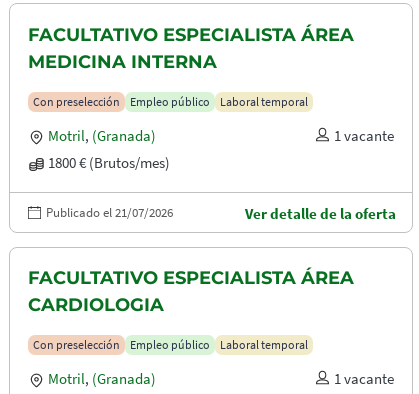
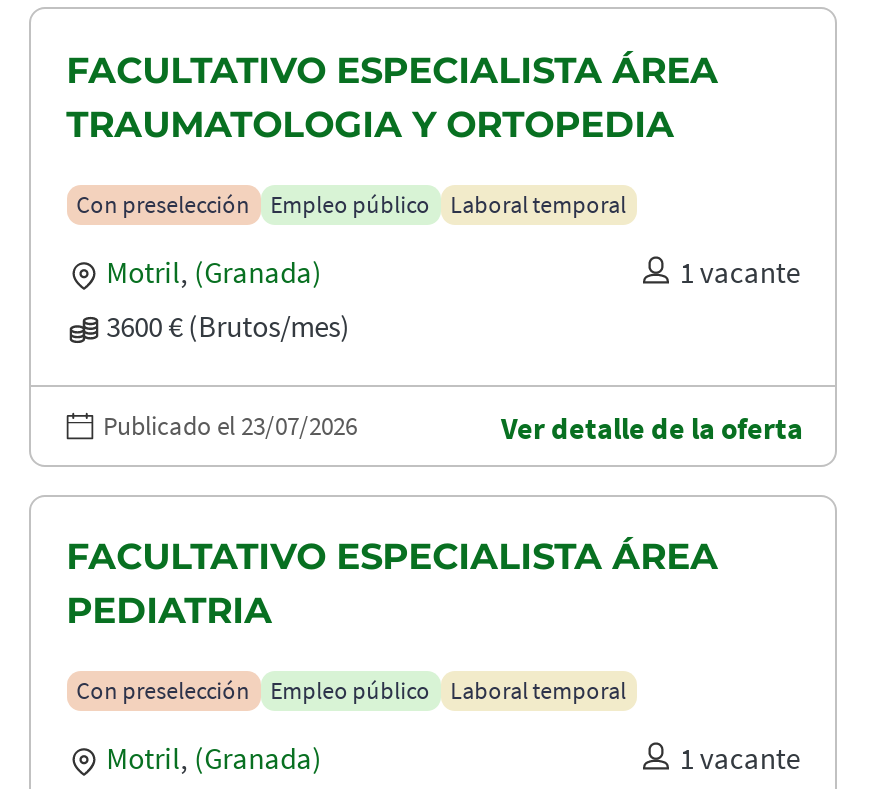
[28,51,217,73] MEDICINA INTERNA -> [66,103,674,147] TRAUMATOLOGIA Y ORTOPEDIA
[48,153,170,172] 1800 € (Brutos/mes) -> [106,307,350,345] 3600 € (Brutos/mes)
[46,204,173,221] Publicado el 21/07/2026 -> [103,409,357,443] Publicado el 23/07/2026
[28,294,164,316] CARDIOLOGIA -> [66,590,272,634] PEDIATRIA

